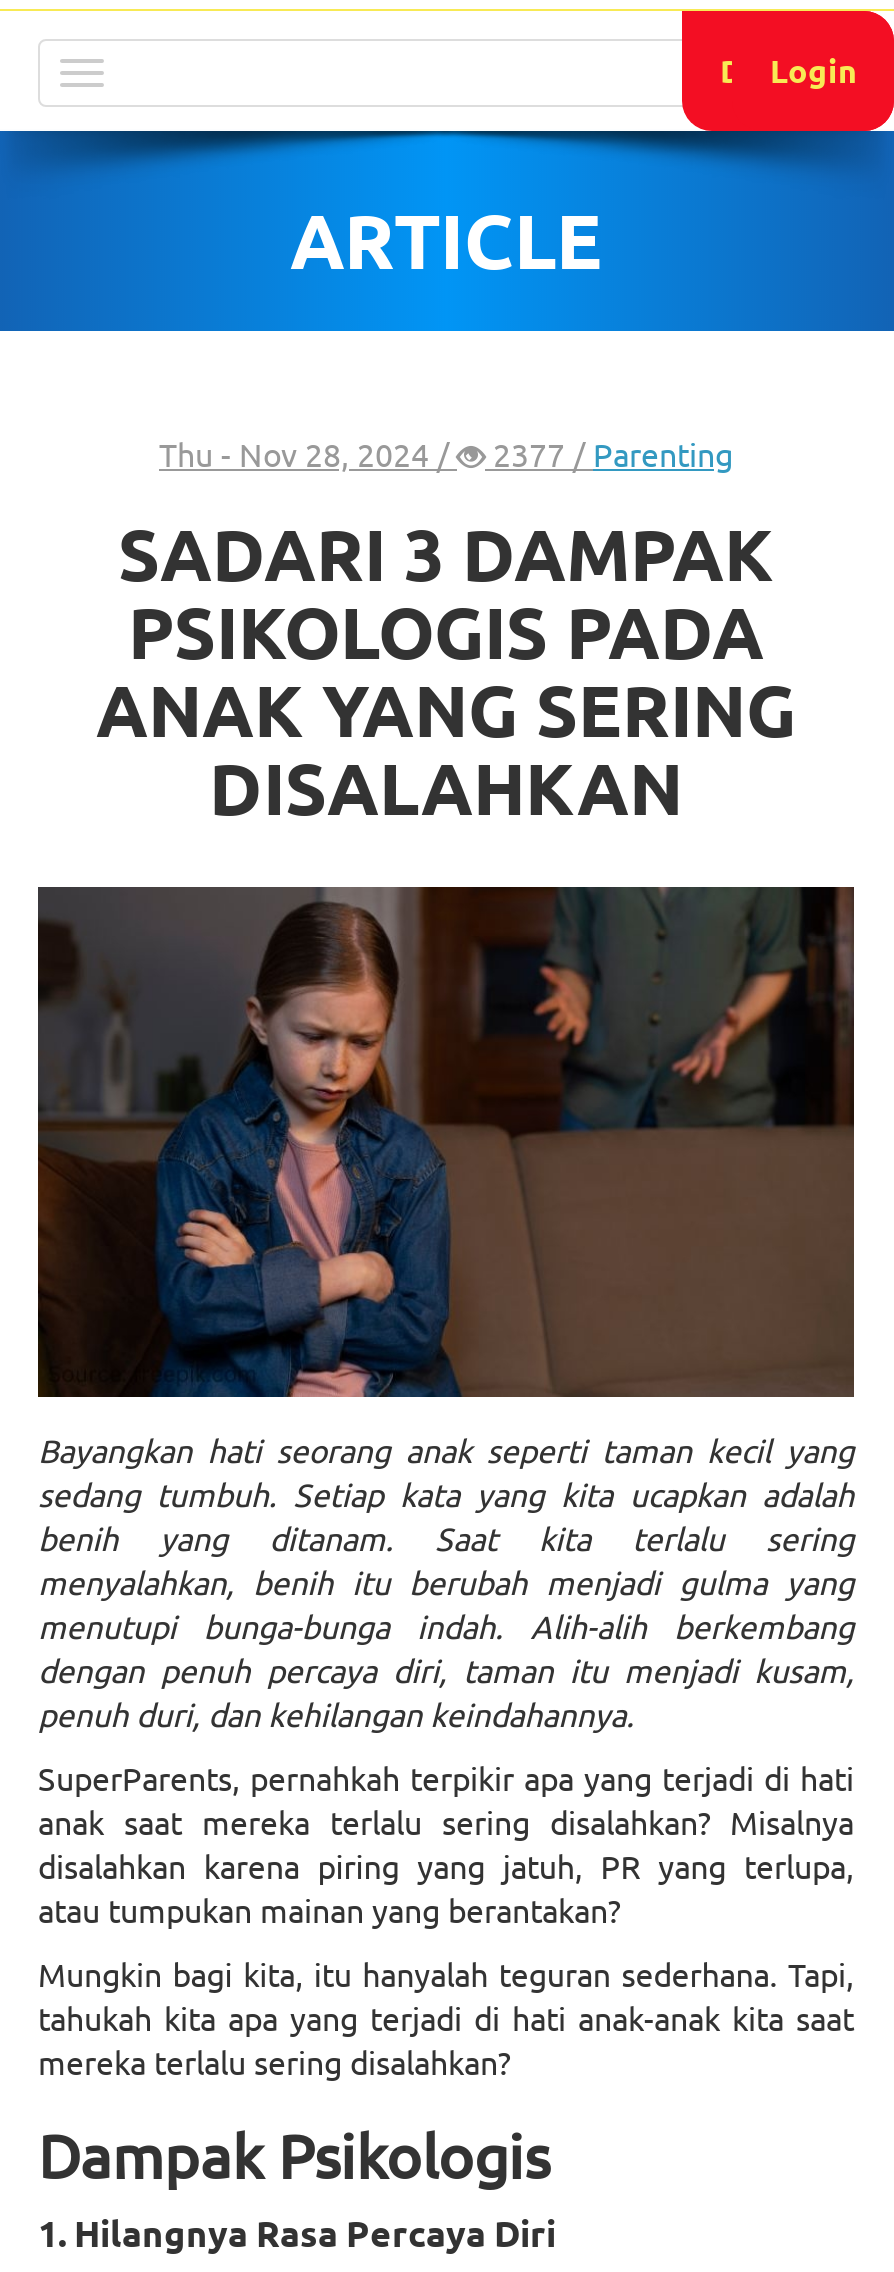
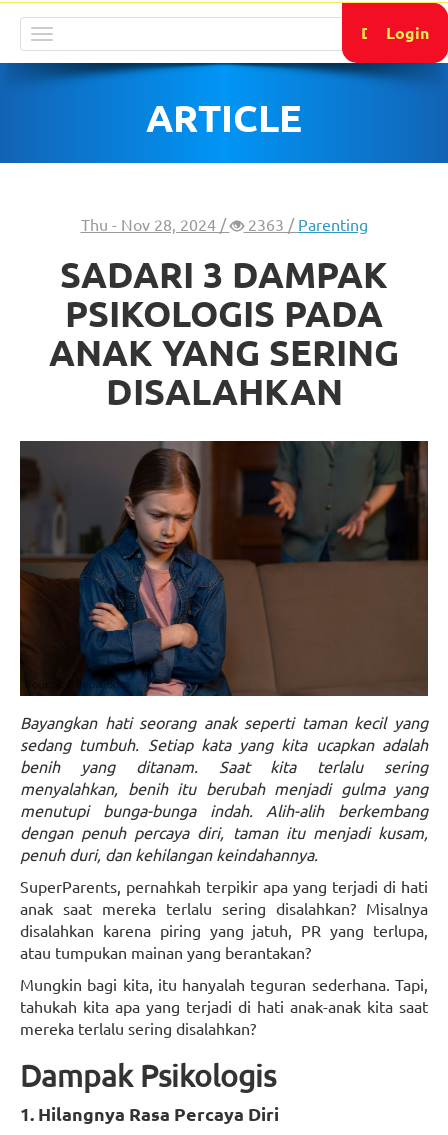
[159,433,733,473] Thu - Nov 28, 2024 / 2377 / Parenting -> [80,214,367,234] Thu - Nov 28, 2024 / 2363 / Parenting

